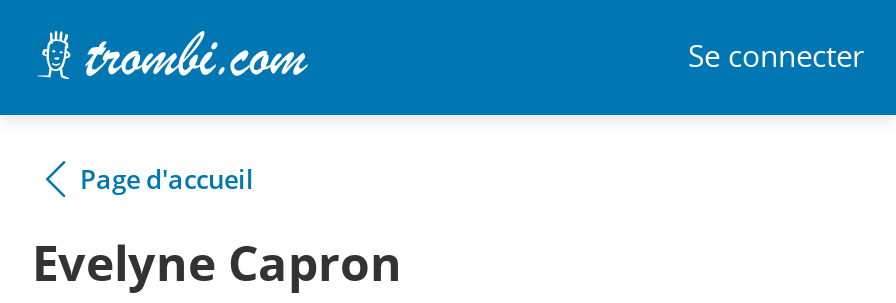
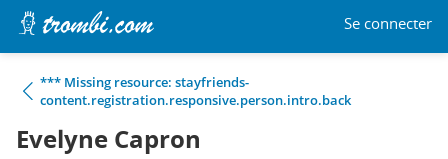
[80,161,254,197] Page d'accueil -> [40,73,351,109] *** Missing resource: stayfriends- | content.registration.responsive.person.intro.back

